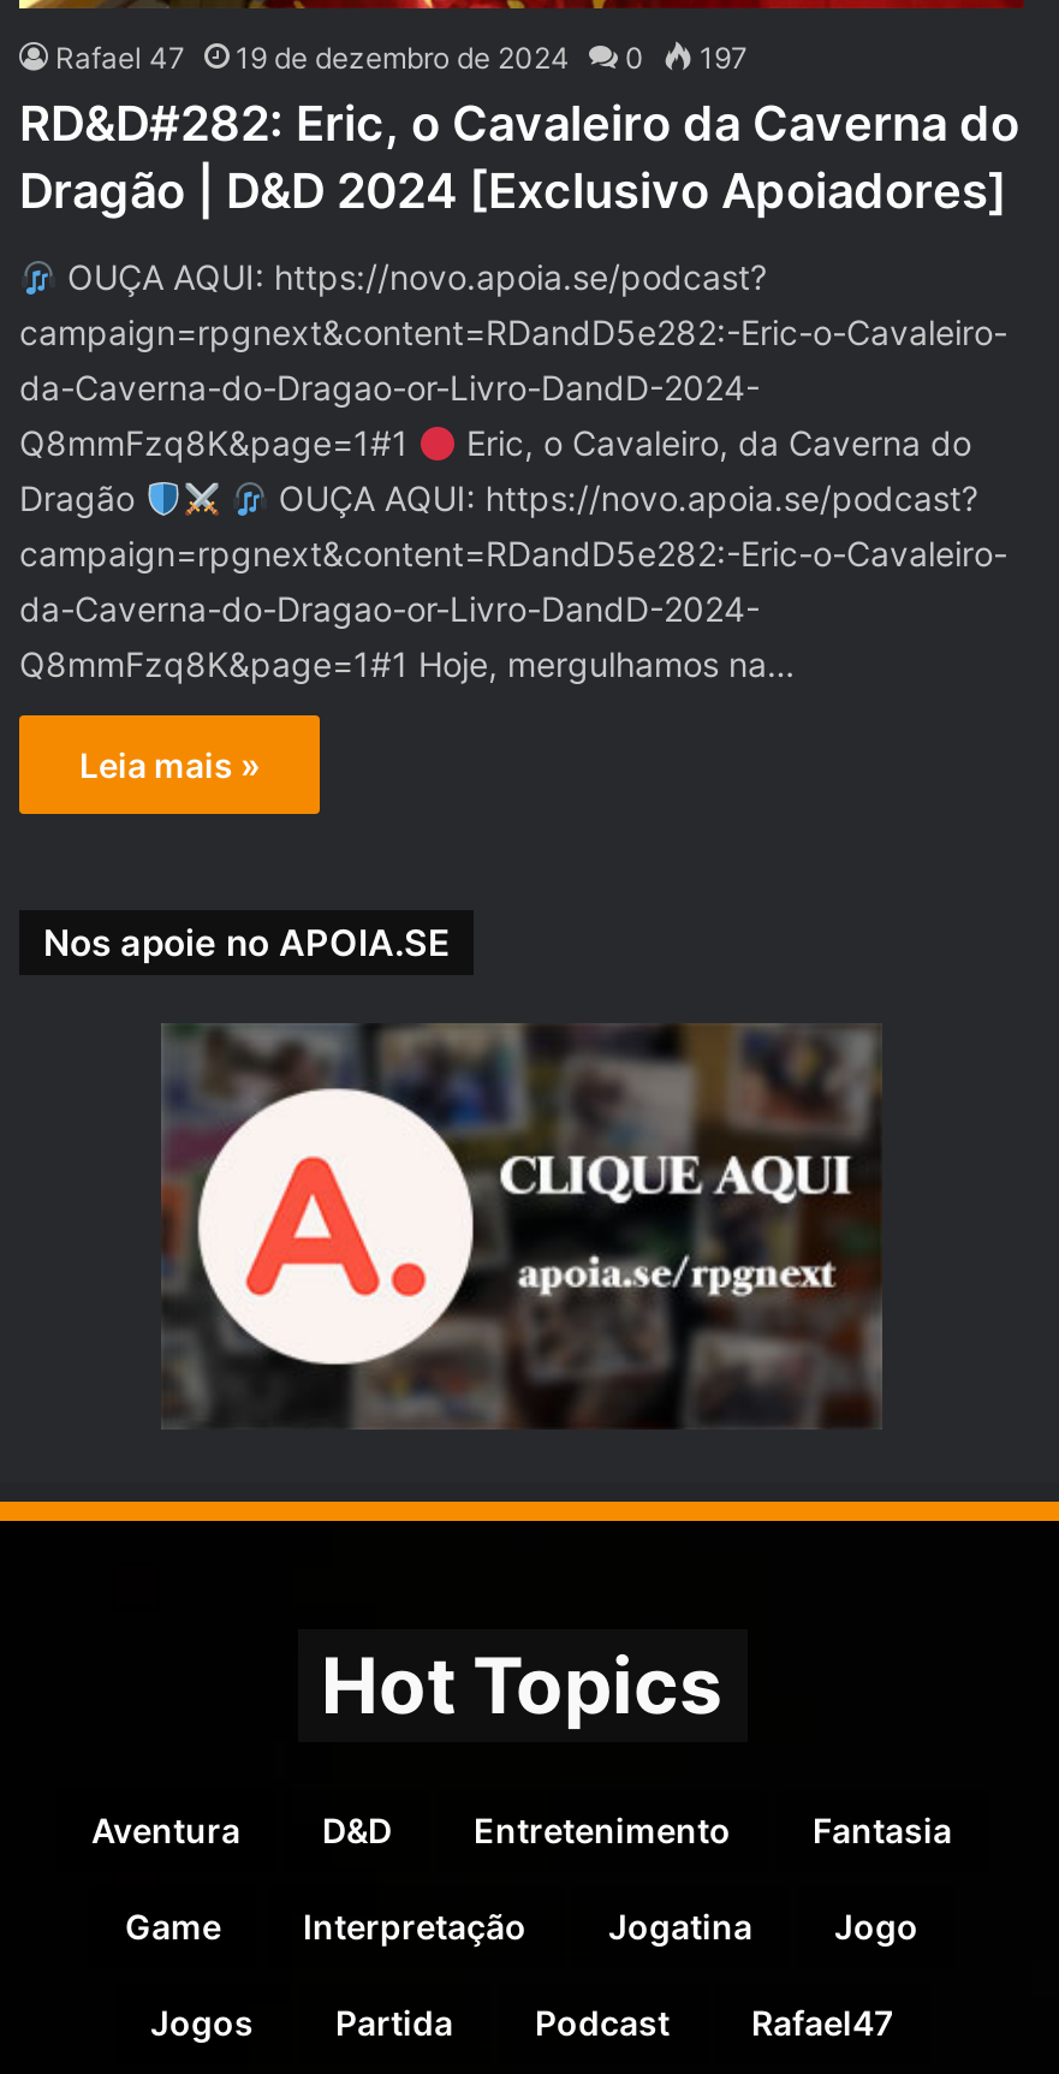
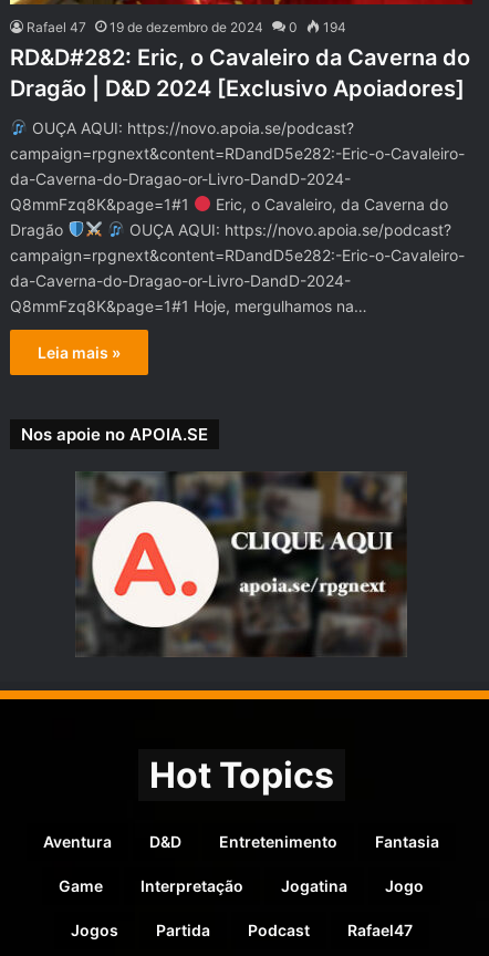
[55,40,748,76] Rafael 47 19 de dezembro de 2024 0 197 -> [27,19,346,35] Rafael 47 19 de dezembro de 2024 0 194

